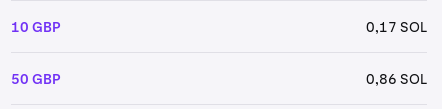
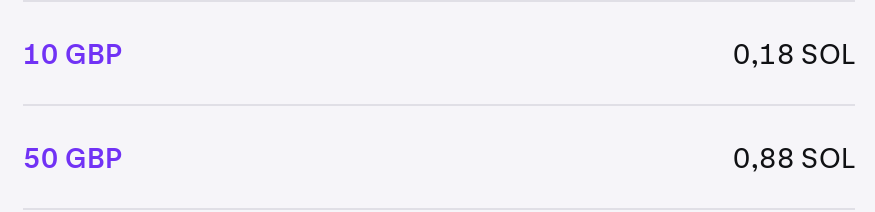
[366,17,427,35] 0,17 SOL -> [733,35,855,71] 0,18 SOL
[366,69,427,87] 0,86 SOL -> [733,139,855,175] 0,88 SOL

